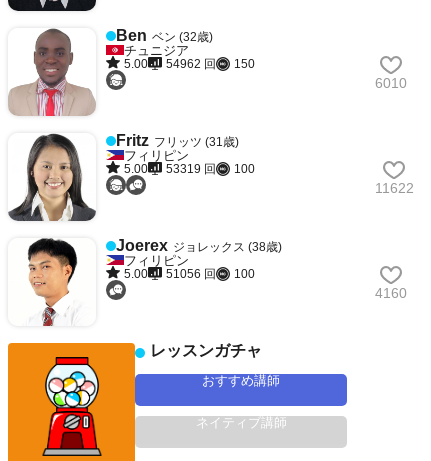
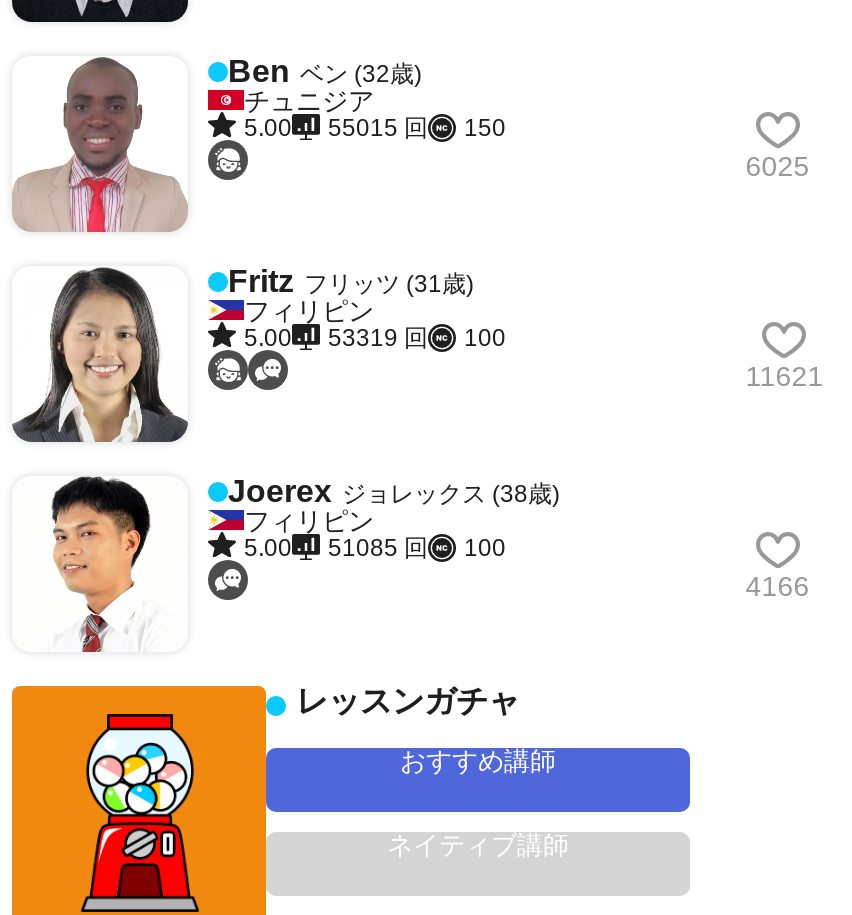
[124,57,255,71] 5.00 54962 回 150 -> [244,114,506,142] 5.00 55015 回 150
[375,75,407,91] 6010 -> [746,151,810,183] 6025
[375,180,414,196] 11622 -> [746,361,824,393] 11621
[124,267,255,281] 5.00 51056 回 100 -> [244,534,506,562] 5.00 51085 回 100
[375,285,407,301] 4160 -> [746,571,810,603] 4166

